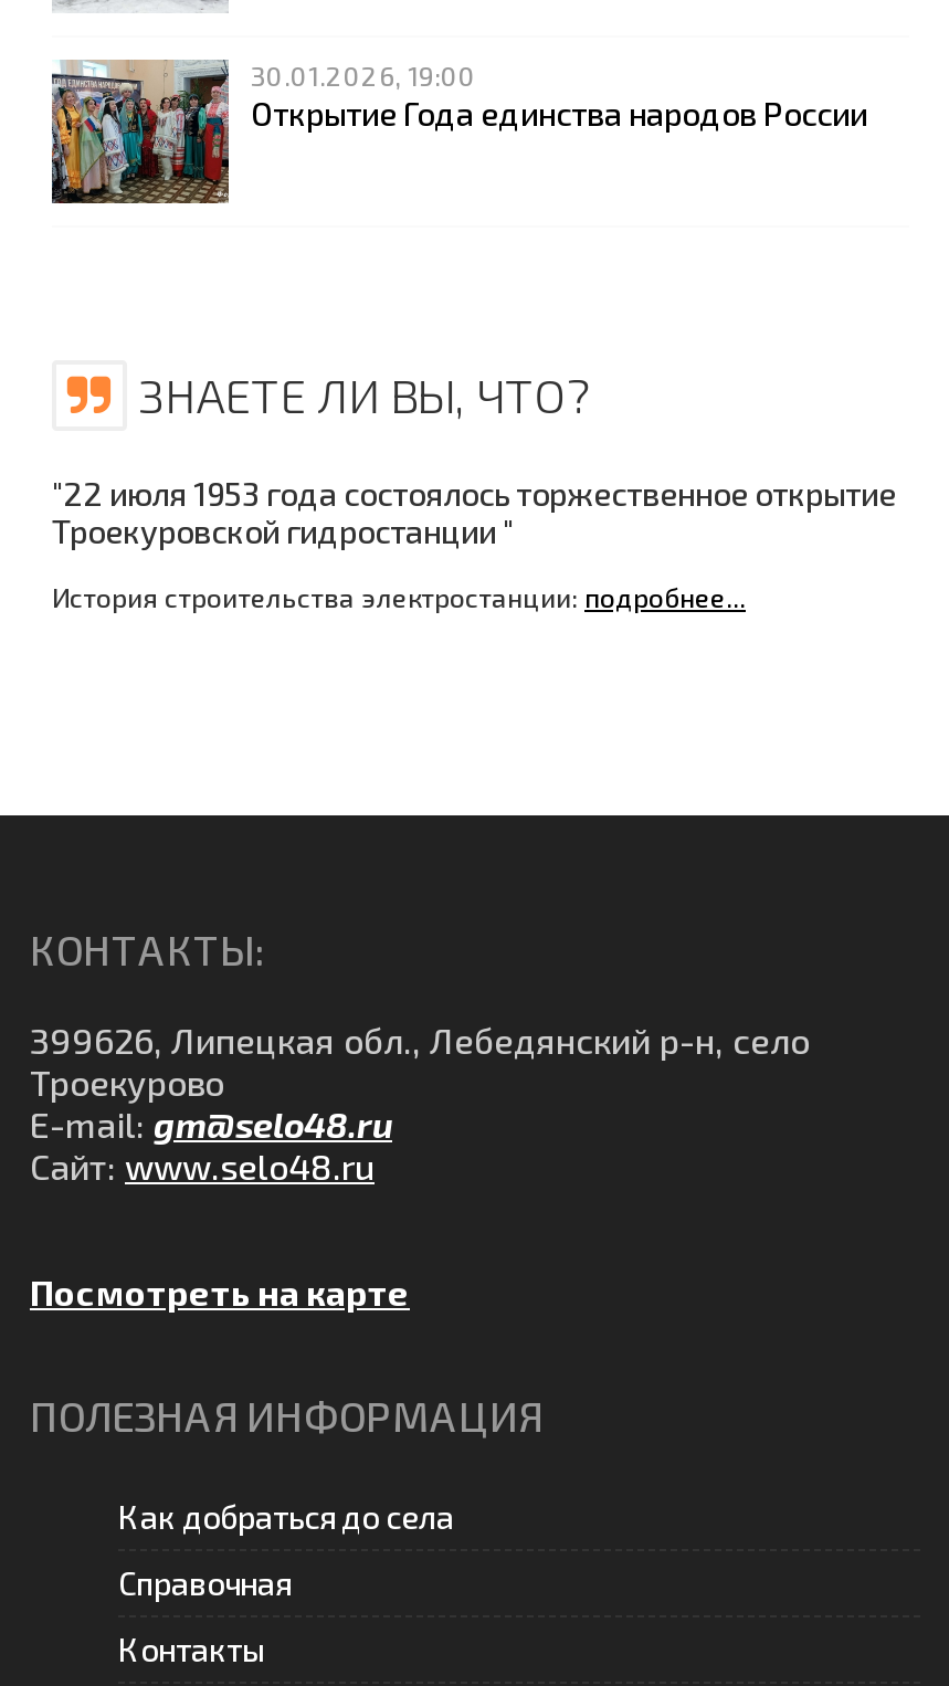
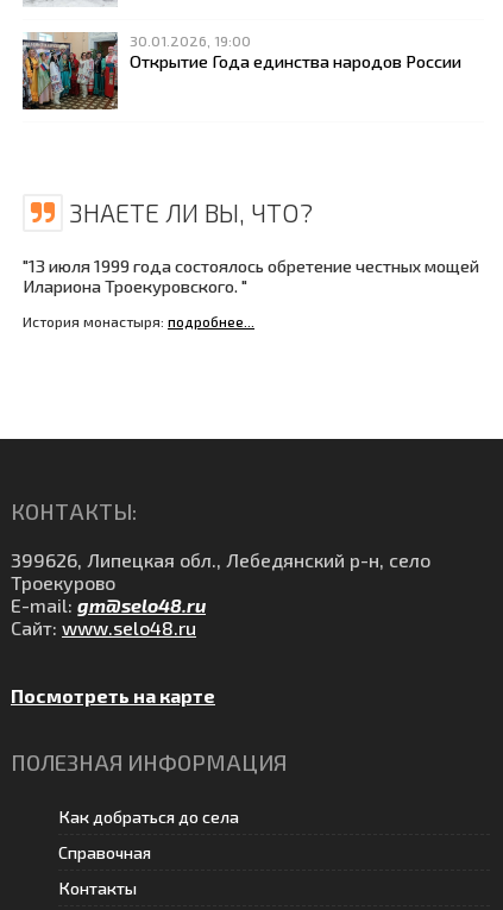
[52,472,896,549] "22 июля 1953 года состоялось торжественное открытие | Троекуровской гидростанции " -> [23,254,479,296] "13 июля 1999 года состоялось обретение честных мощей | Илариона Троекуровского. "
[52,582,746,613] История строительства электростанции: подробнее... -> [23,313,254,330] История монастыря: подробнее...

